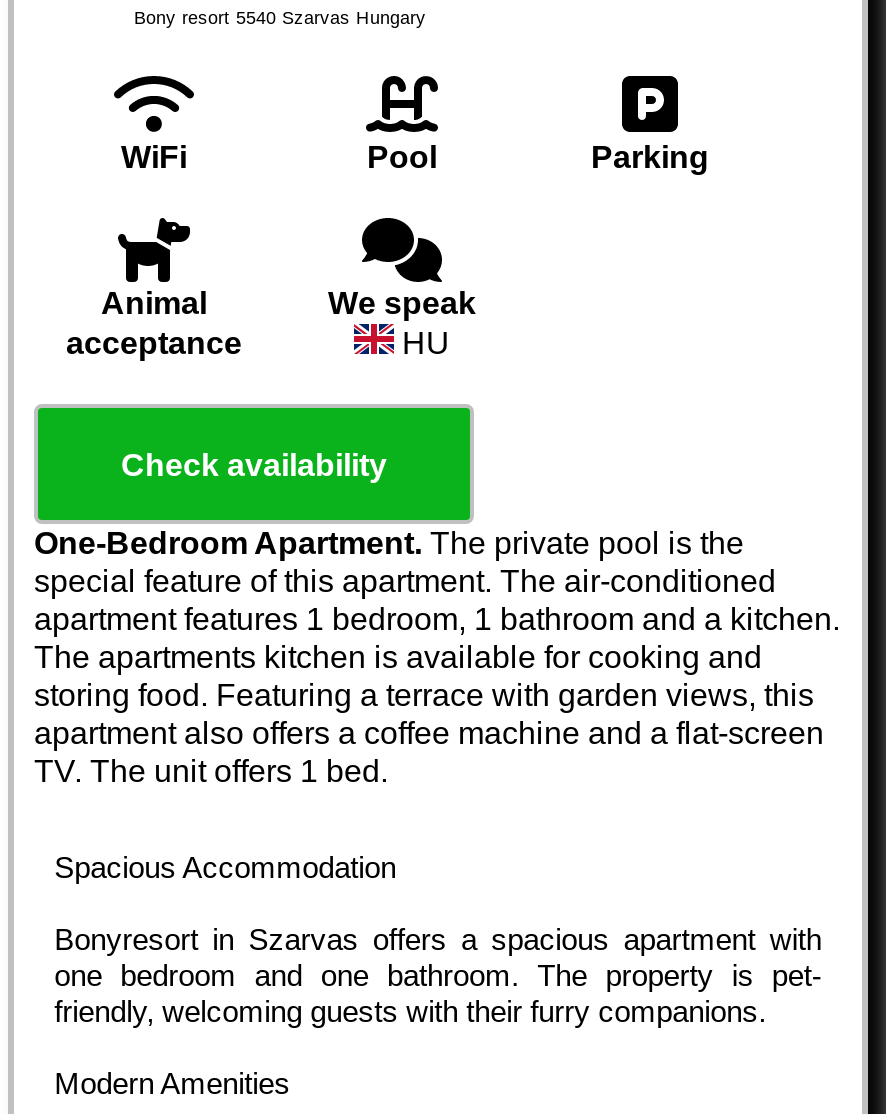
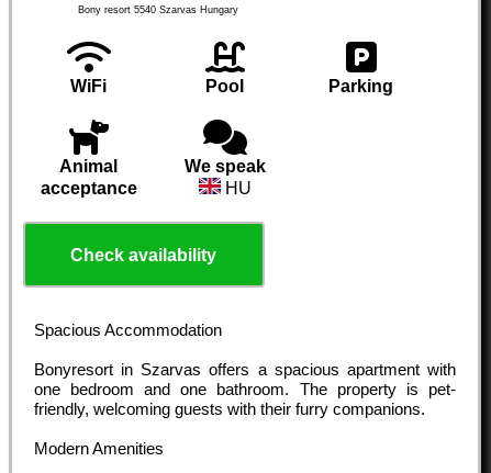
[34,526,840,788] One-Bedroom Apartment. The private pool is the | special feature of this apartment. The air-conditioned | apartment features 1 bedroom, 1 bathroom and a kitchen. | The apartments kitchen is available for cooking and | storing food. Featuring a terrace with garden views, this | apartment also offers a coffee machine and a flat-screen | TV. The unit offers 1 bed. -> none

